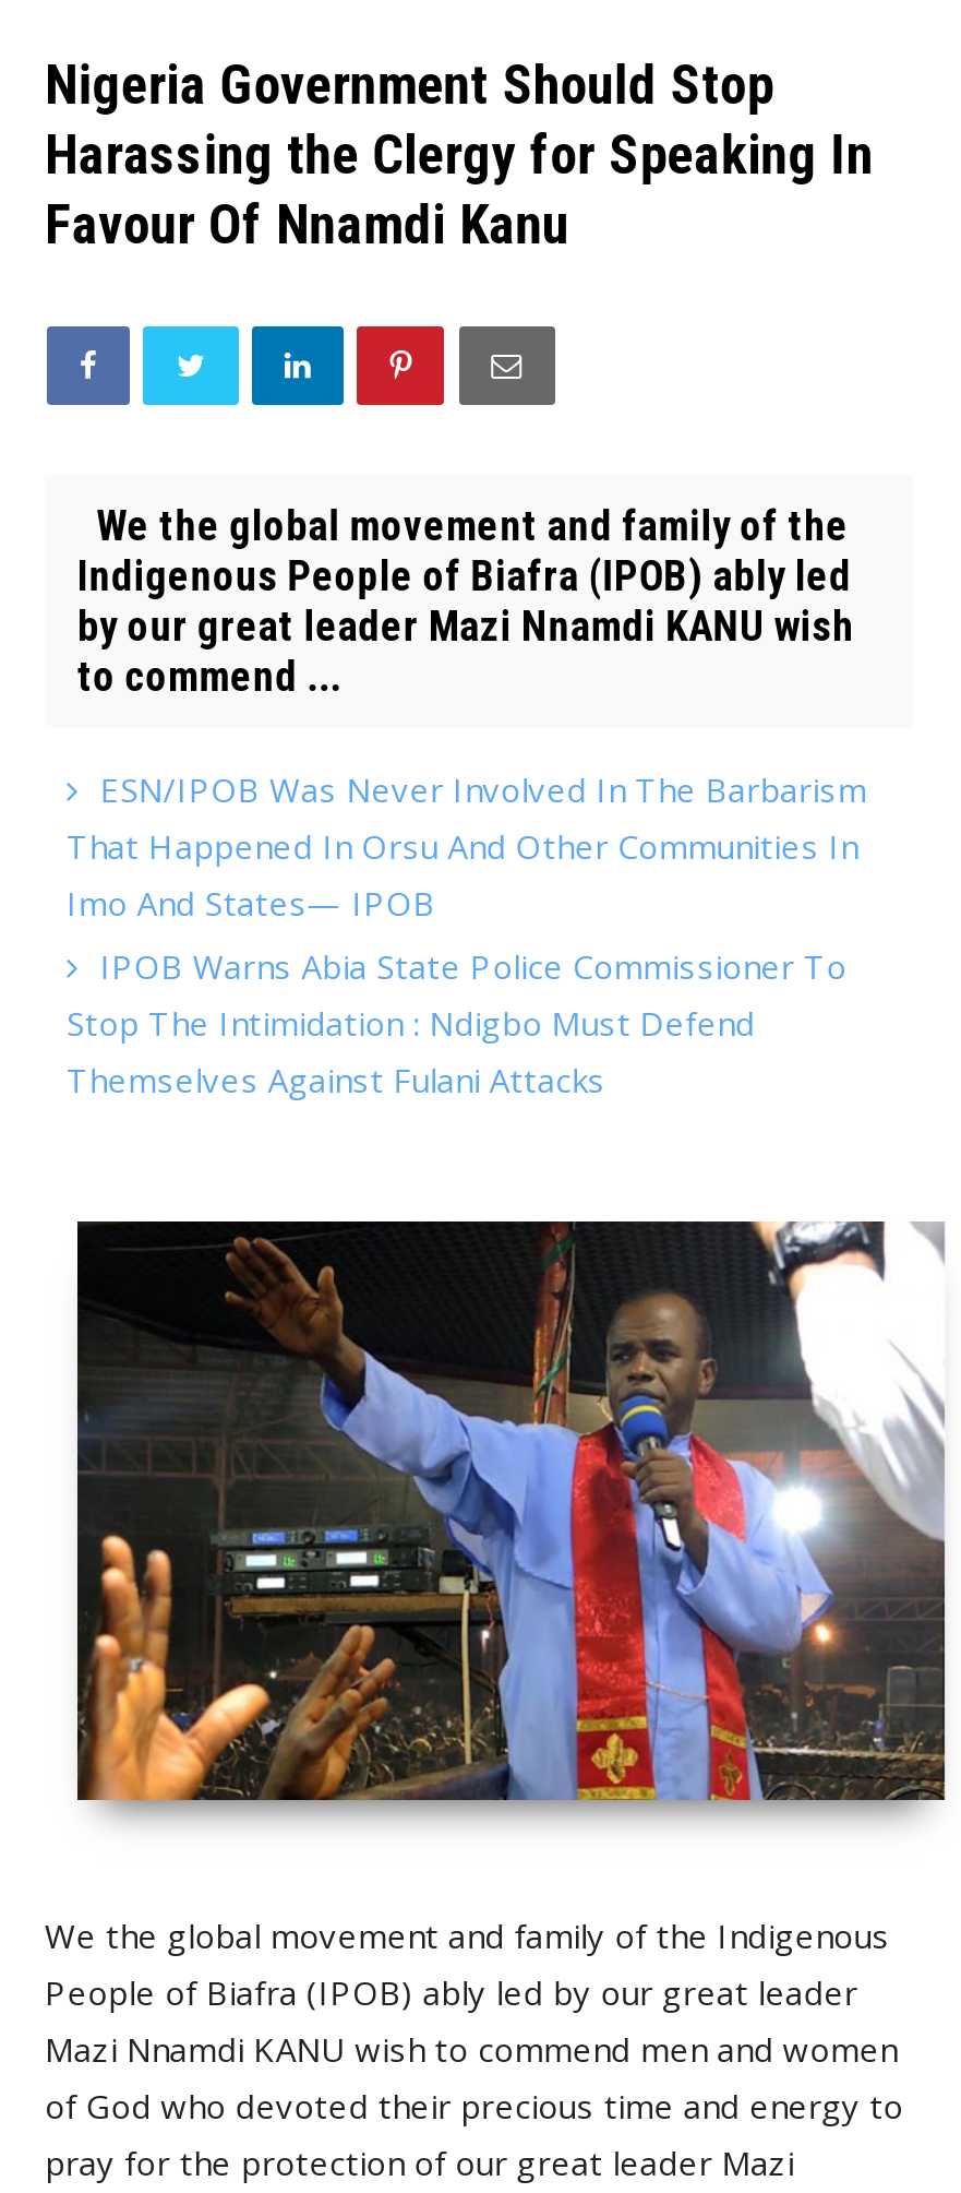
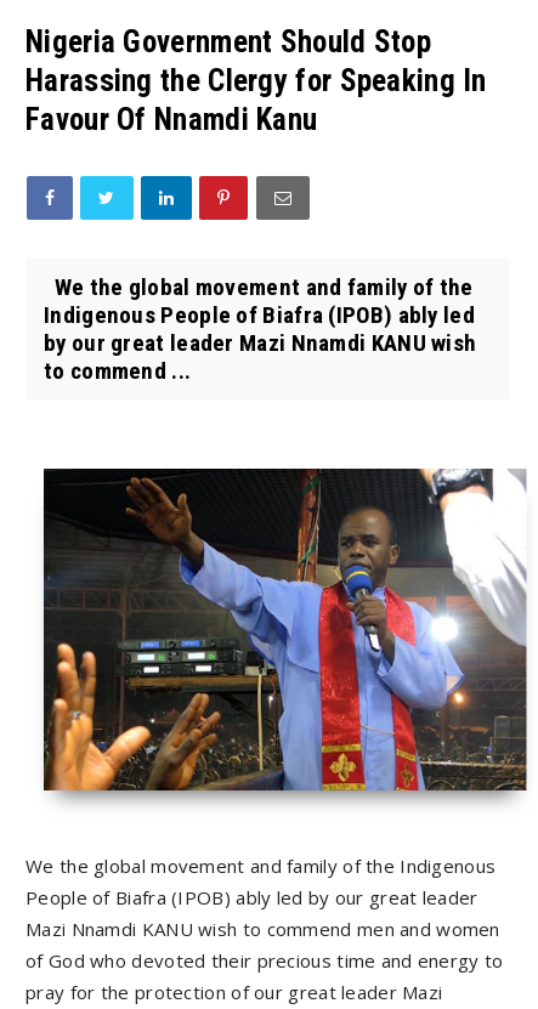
[67,767,866,1101] ESN/IPOB Was Never Involved In The Barbarism | That Happened In Orsu And Other Communities In | Imo And States— IPOB | IPOB Warns Abia State Police Commissioner To | Stop The Intimidation : Ndigbo Must Defend | Themselves Against Fulani Attacks -> none

